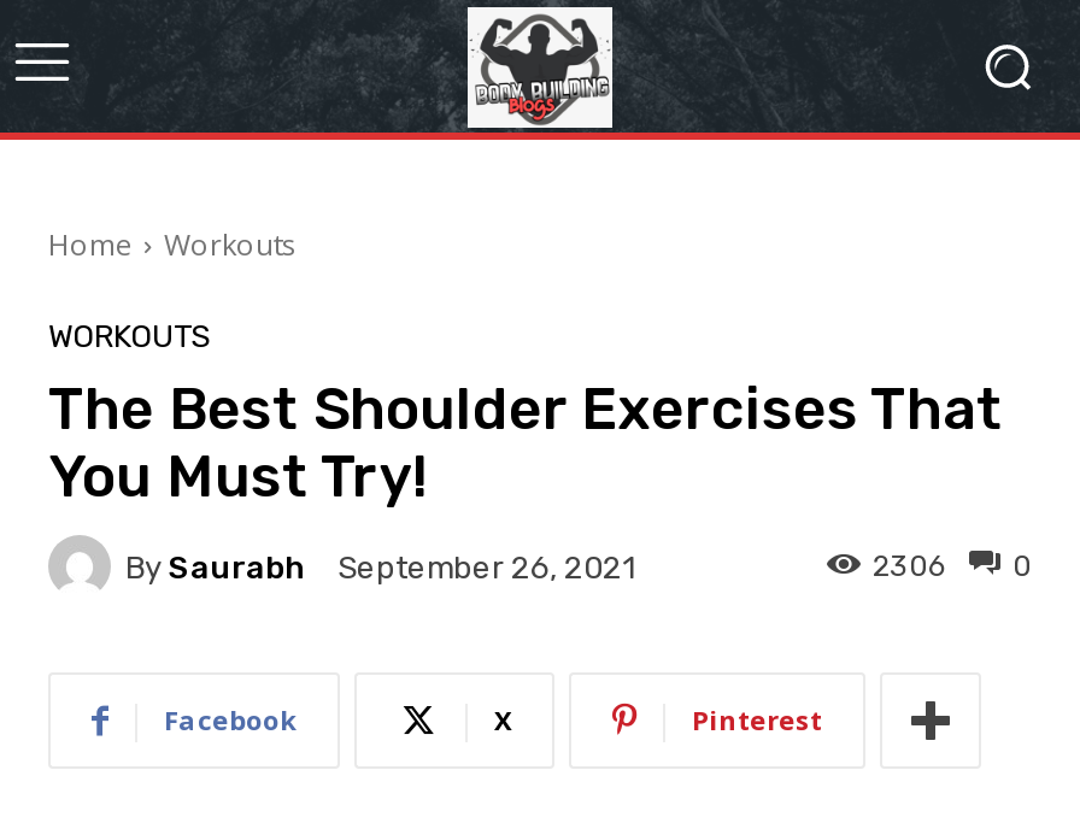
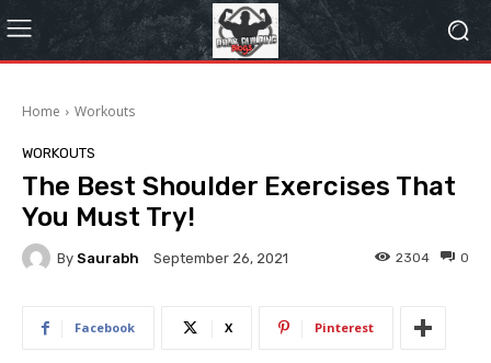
[873,549,1032,583] 2306 0 -> [396,250,469,265] 2304 0

